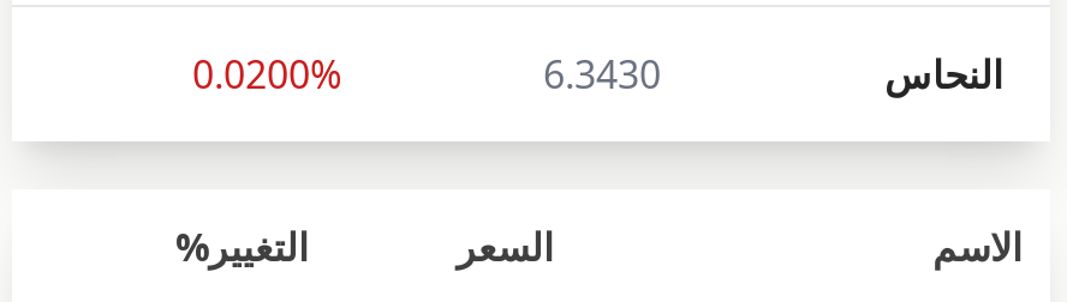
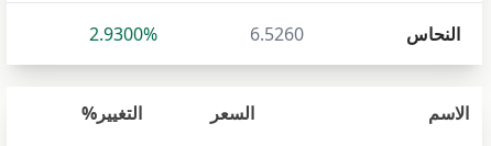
[192,48,341,101] 0.0200% -> [89,22,157,46] 2.9300%
[543,48,661,101] 6.3430 -> [250,22,304,46] 6.5260

